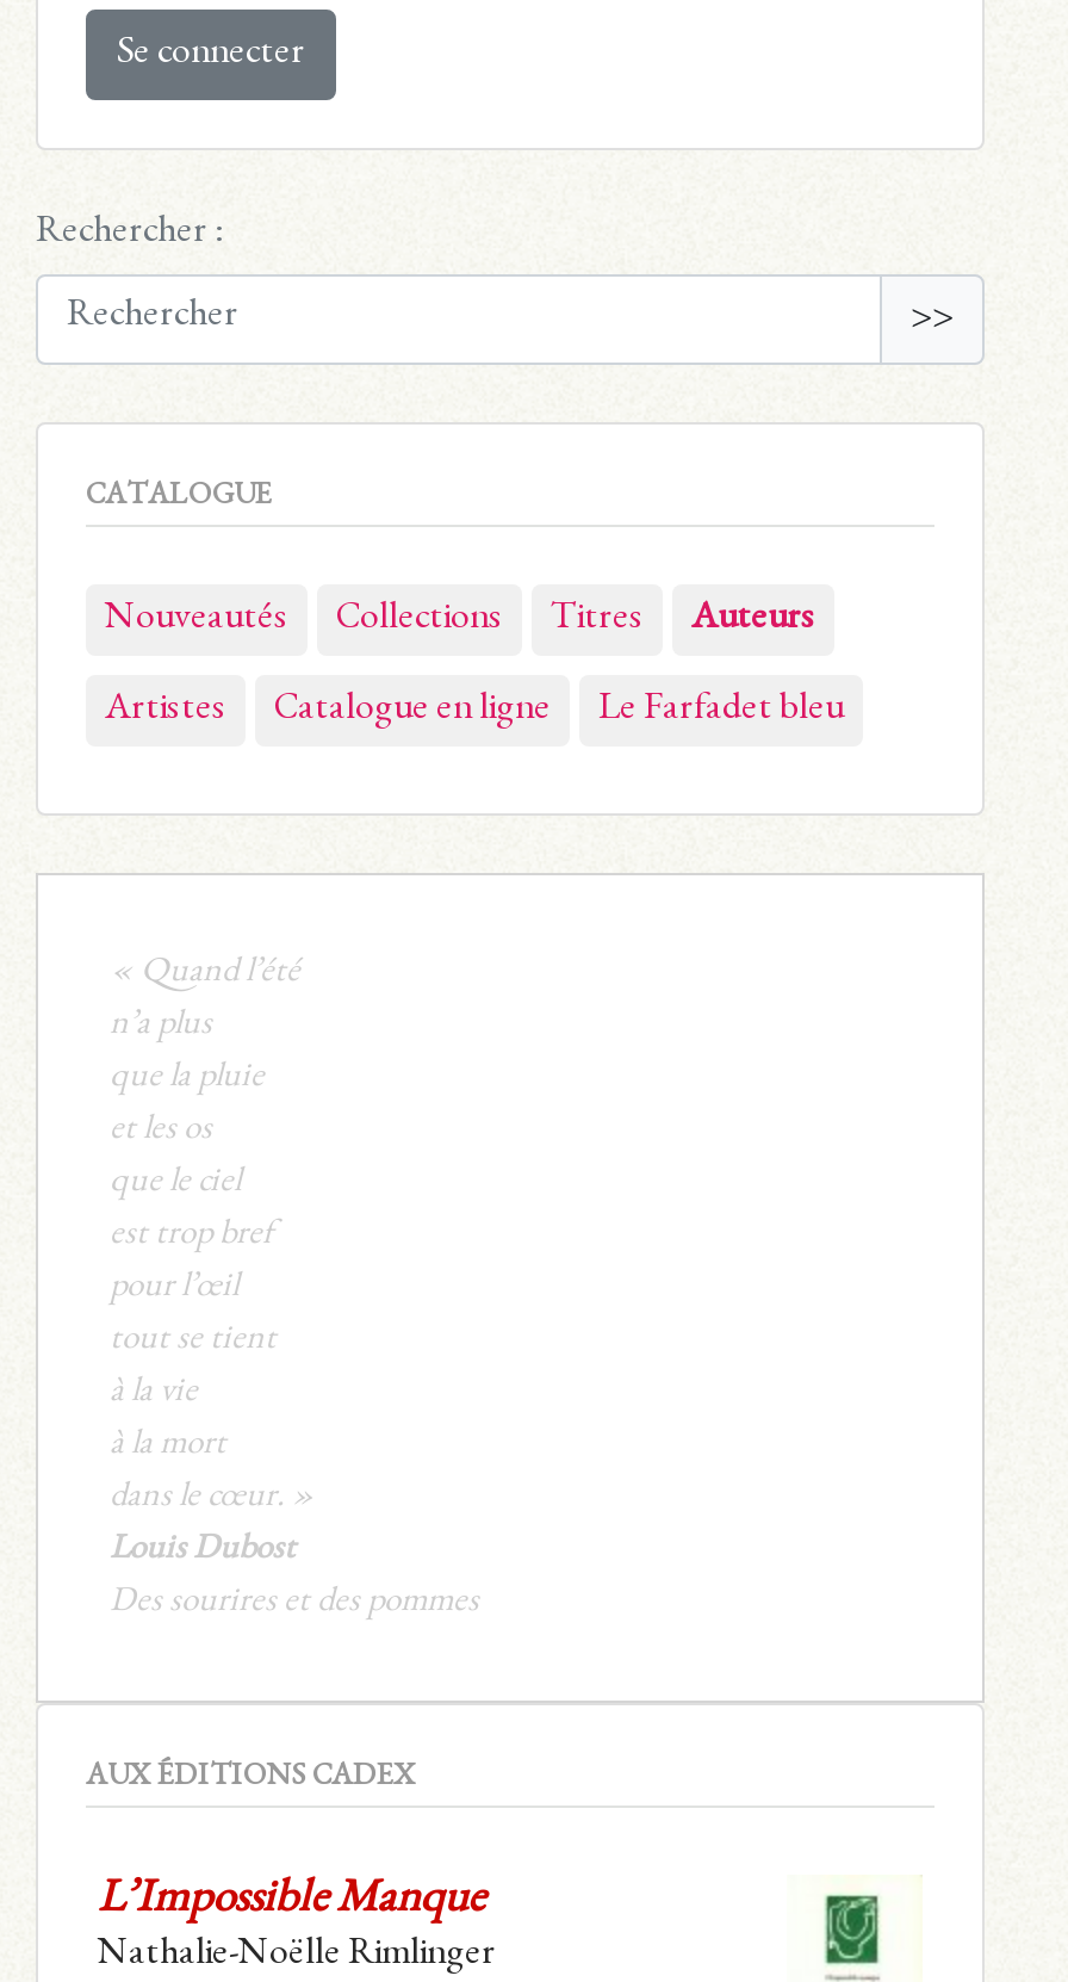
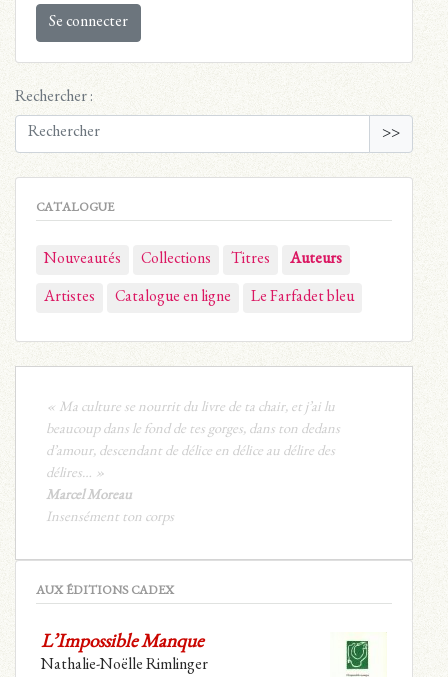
[110,955,479,1619] « Quand l’été | n’a plus | que la pluie | et les os | que le ciel | est trop bref | pour l’œil | tout se tient | à la vie | à la mort | dans le cœur. » | Louis Dubost | Des sourires et des pommes -> [46,401,340,525] « Ma culture se nourrit du livre de ta chair, et j’ai lu | beaucoup dans le fond de tes gorges, dans ton dedans | d’amour, descendant de délice en délice au délire des | délires… » | Marcel Moreau | Insensément ton corps

